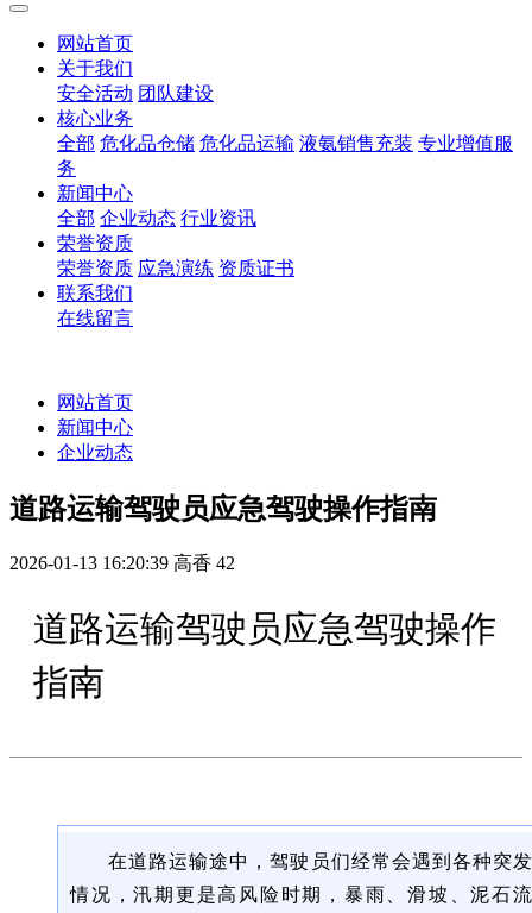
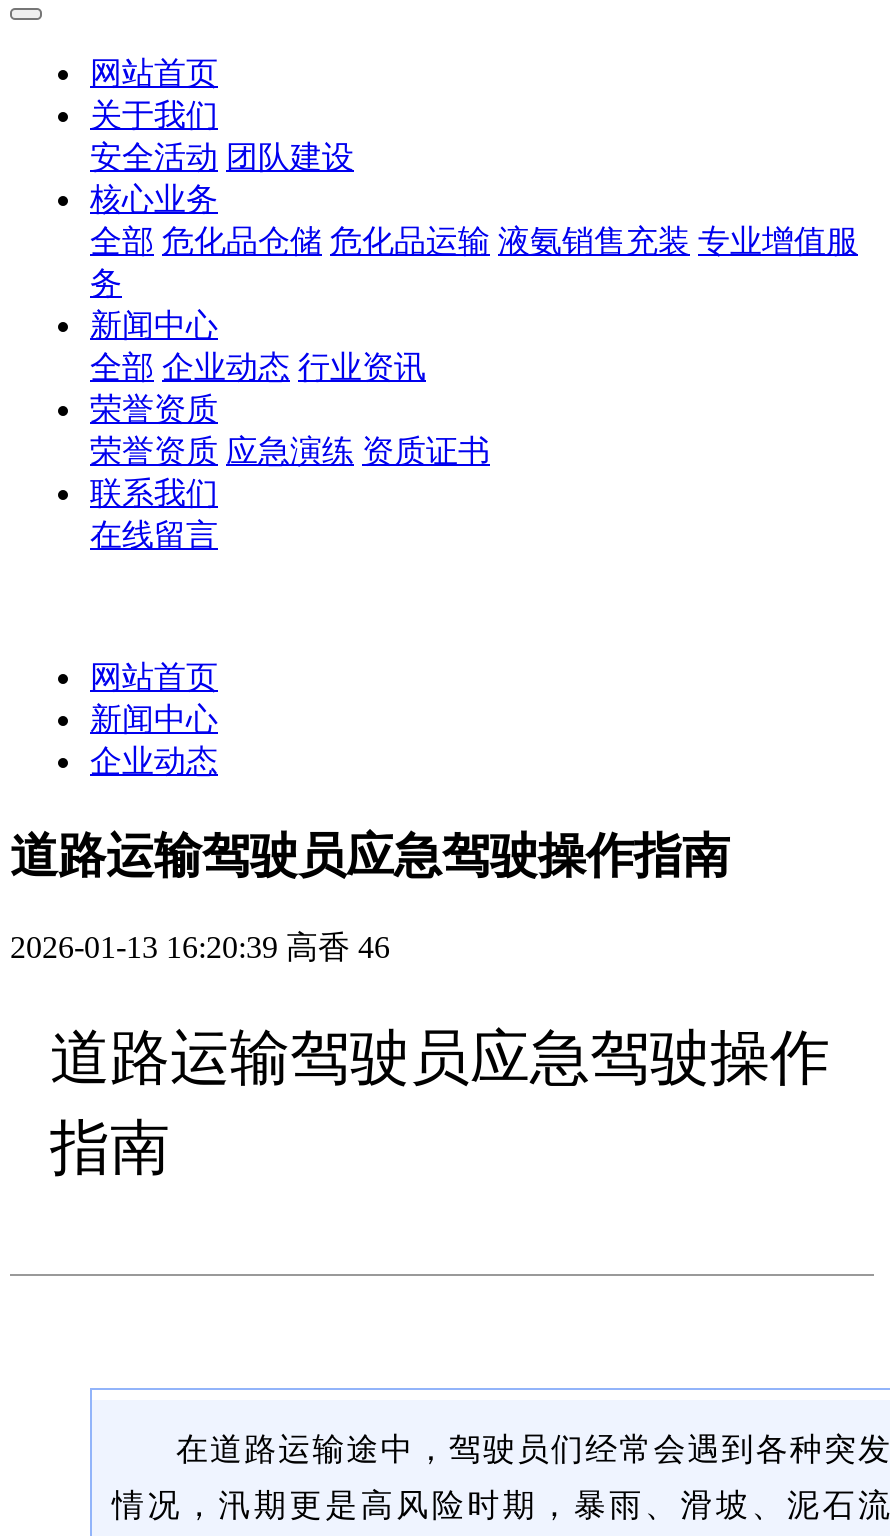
[9,553,235,573] 2026-01-13 16:20:39 高香 42 -> [10,930,390,964] 2026-01-13 16:20:39 高香 46

